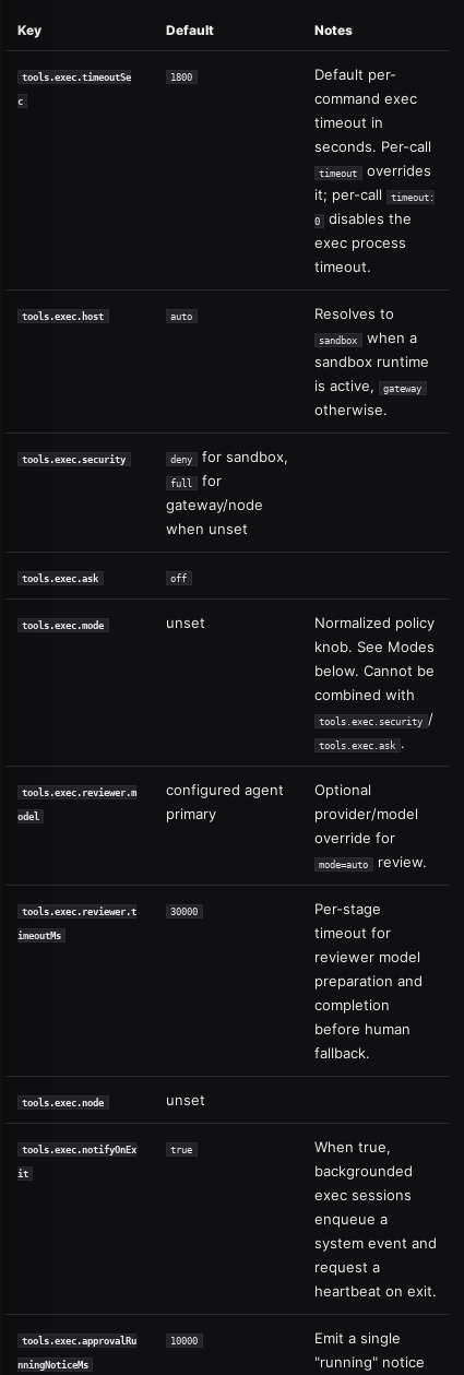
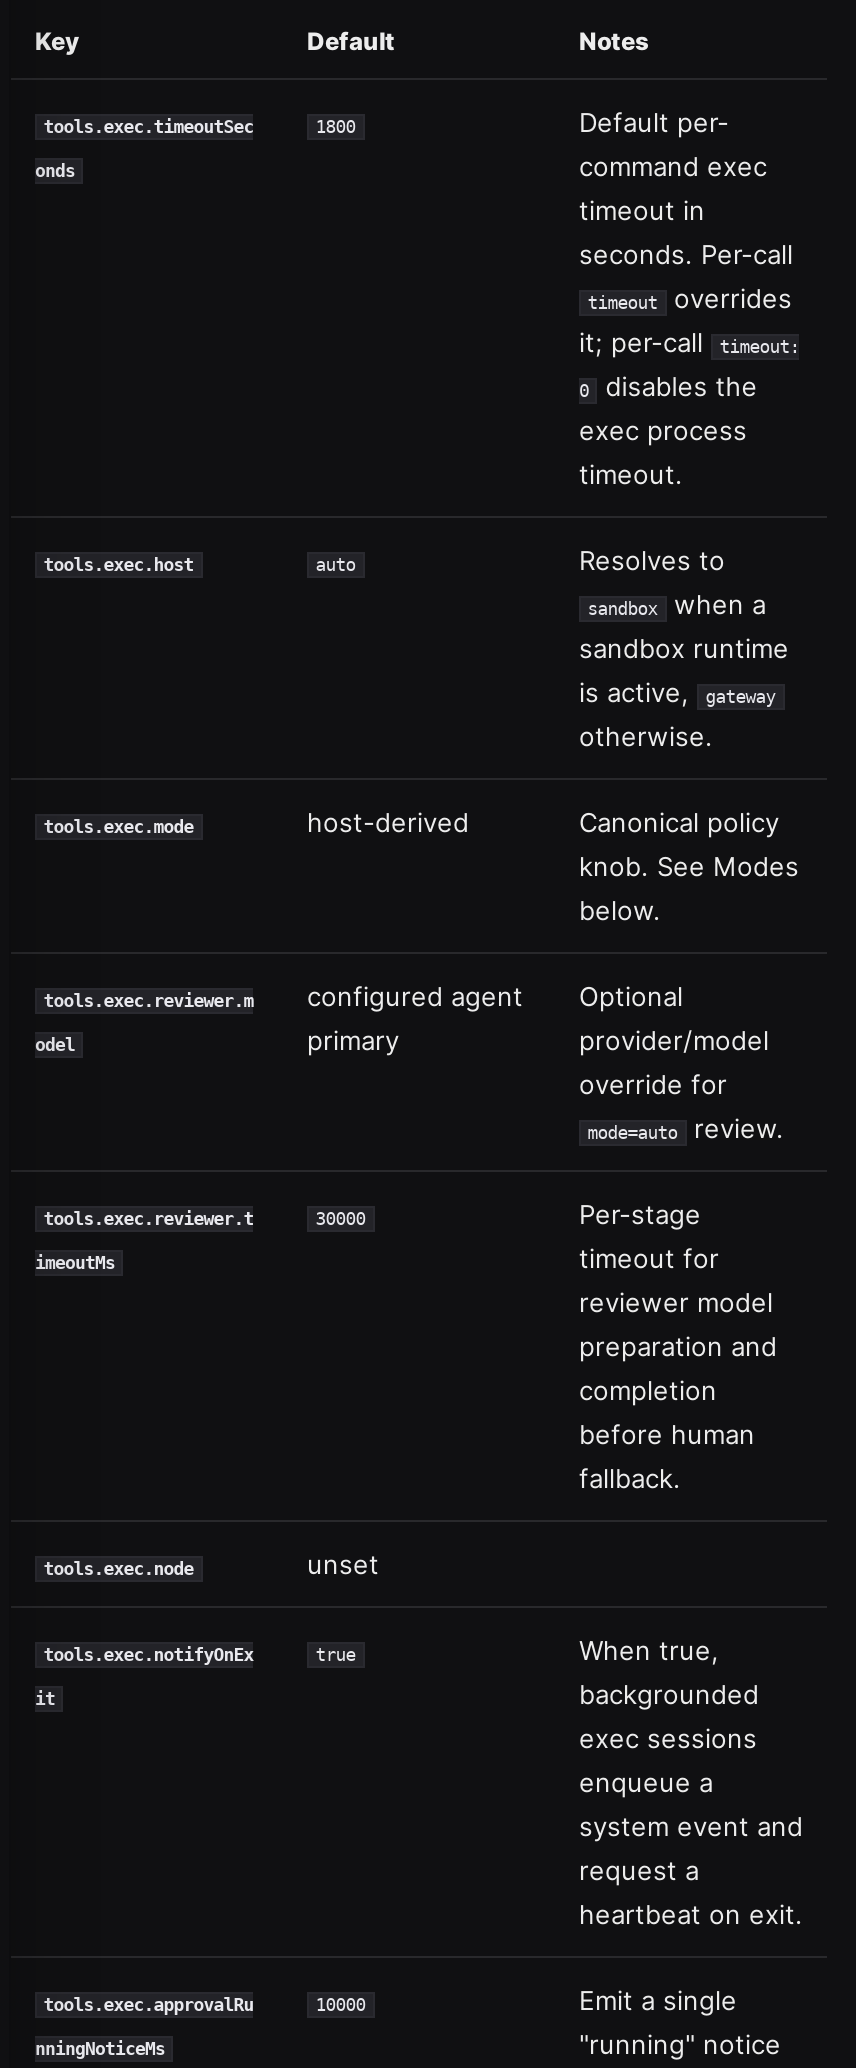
[22,71,131,82] tools.exec.timeoutSe -> [44,117,254,137] tools.exec.timeoutSec
[17,95,23,106] c -> [35,161,75,181] onds
[22,448,288,584] tools.exec.security | deny for sandbox, | full for | gateway/node | when unset | tools.exec.ask | off -> none
[166,614,435,632] unset | Normalized policy -> [307,807,779,839] host-derived | Canonical policy
[314,662,435,752] below. Cannot be | combined with | tools.exec.security / | tools.exec.ask . -> [579,895,661,927] below.

